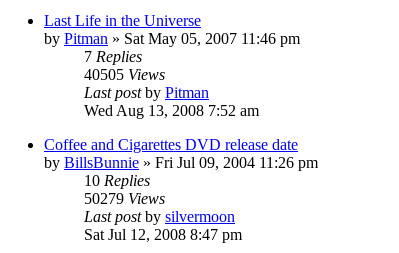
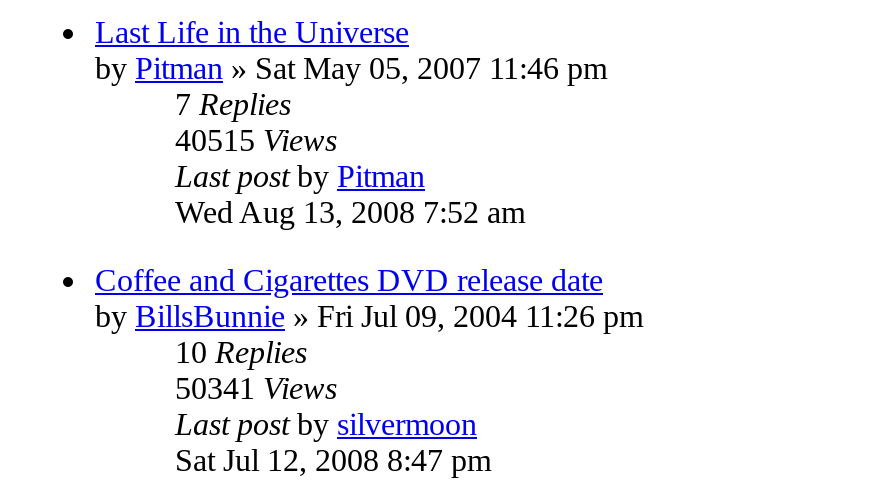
[84,66,165,83] 40505 Views -> [175,123,337,157] 40515 Views
[84,190,165,207] 50279 Views -> [175,371,337,405] 50341 Views

